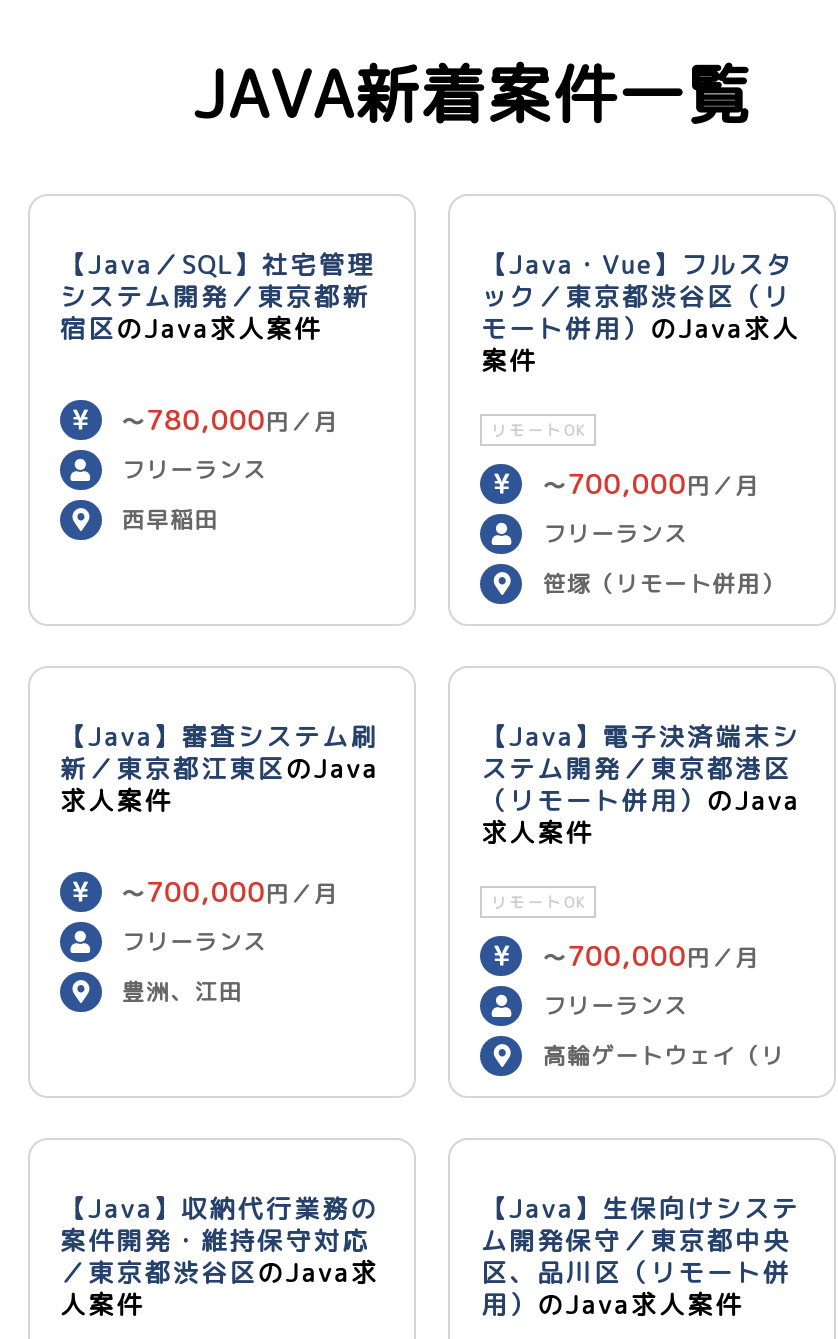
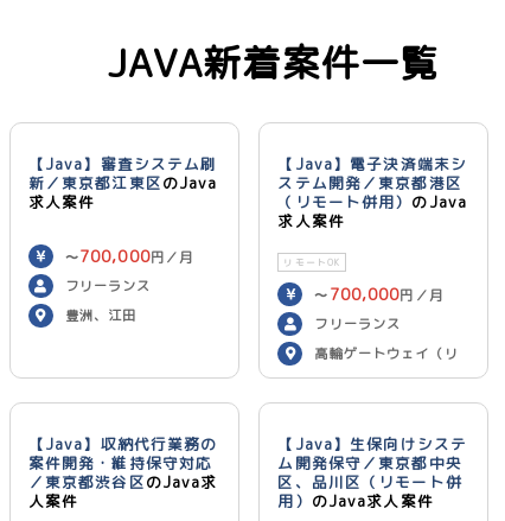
[60,249,375,535] 【Java／SQL】社宅管理 | システム開発／東京都新 | 宿区のJava求人案件 | 〜780,000円／月 | フリーランス | 西早稲田 -> none
[481,249,800,599] 【Java・Vue】フルスタ | ック／東京都渋谷区（リ | モート併用）のJava求人 | 案件 | リモートOK | 〜700,000円／月 | フリーランス | 笹塚（リモート併用） -> none

